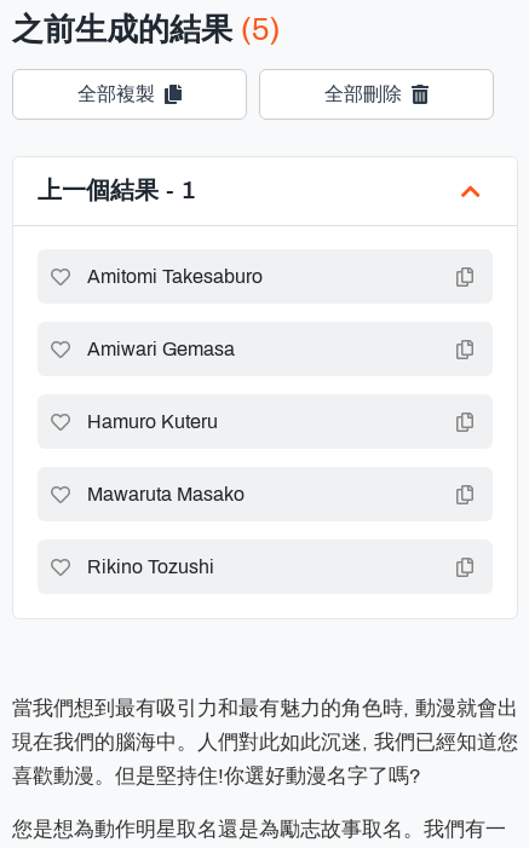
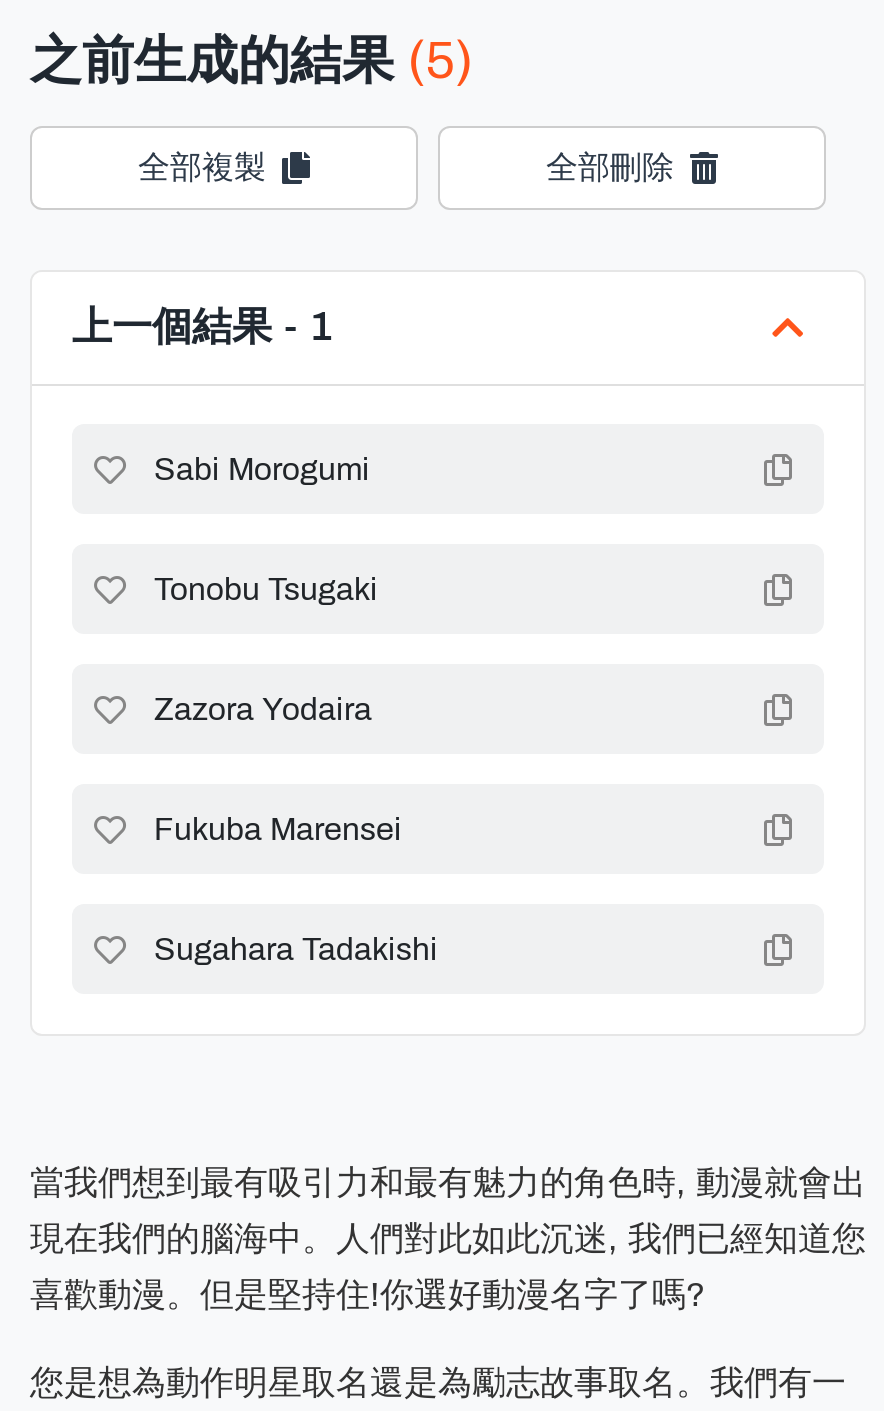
[87,266,263,286] Amitomi Takesaburo -> [154,451,370,485] Sabi Morogumi
[87,338,235,359] Amiwari Gemasa -> [154,571,378,605] Tonobu Tsugaki
[87,411,218,431] Hamuro Kuteru -> [154,691,372,725] Zazora Yodaira
[87,483,245,504] Mawaruta Masako -> [154,811,402,845] Fukuba Marensei
[87,556,214,576] Rikino Tozushi -> [154,931,438,965] Sugahara Tadakishi

